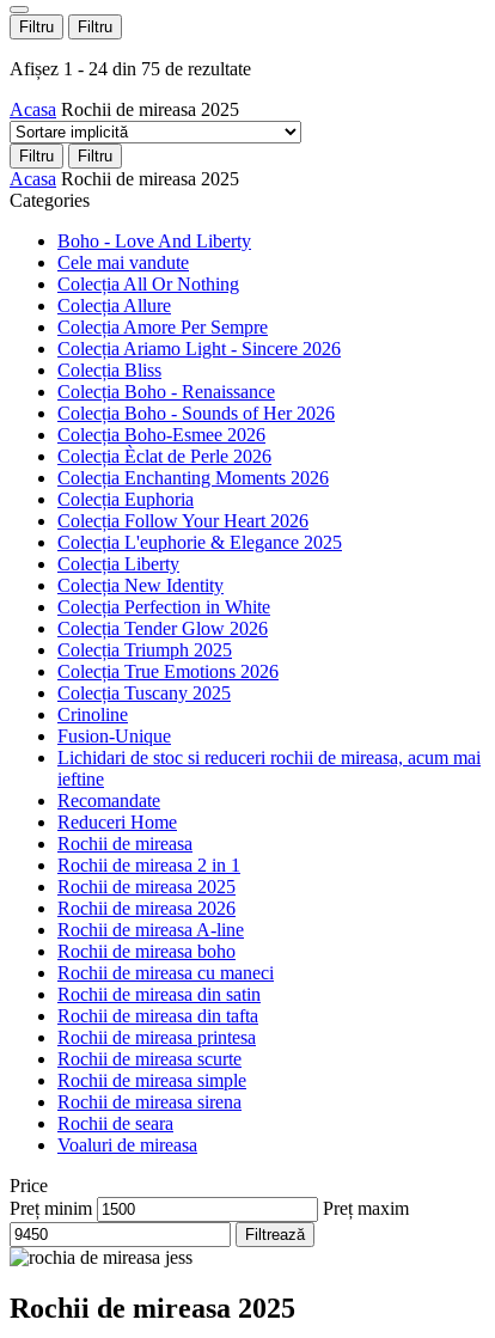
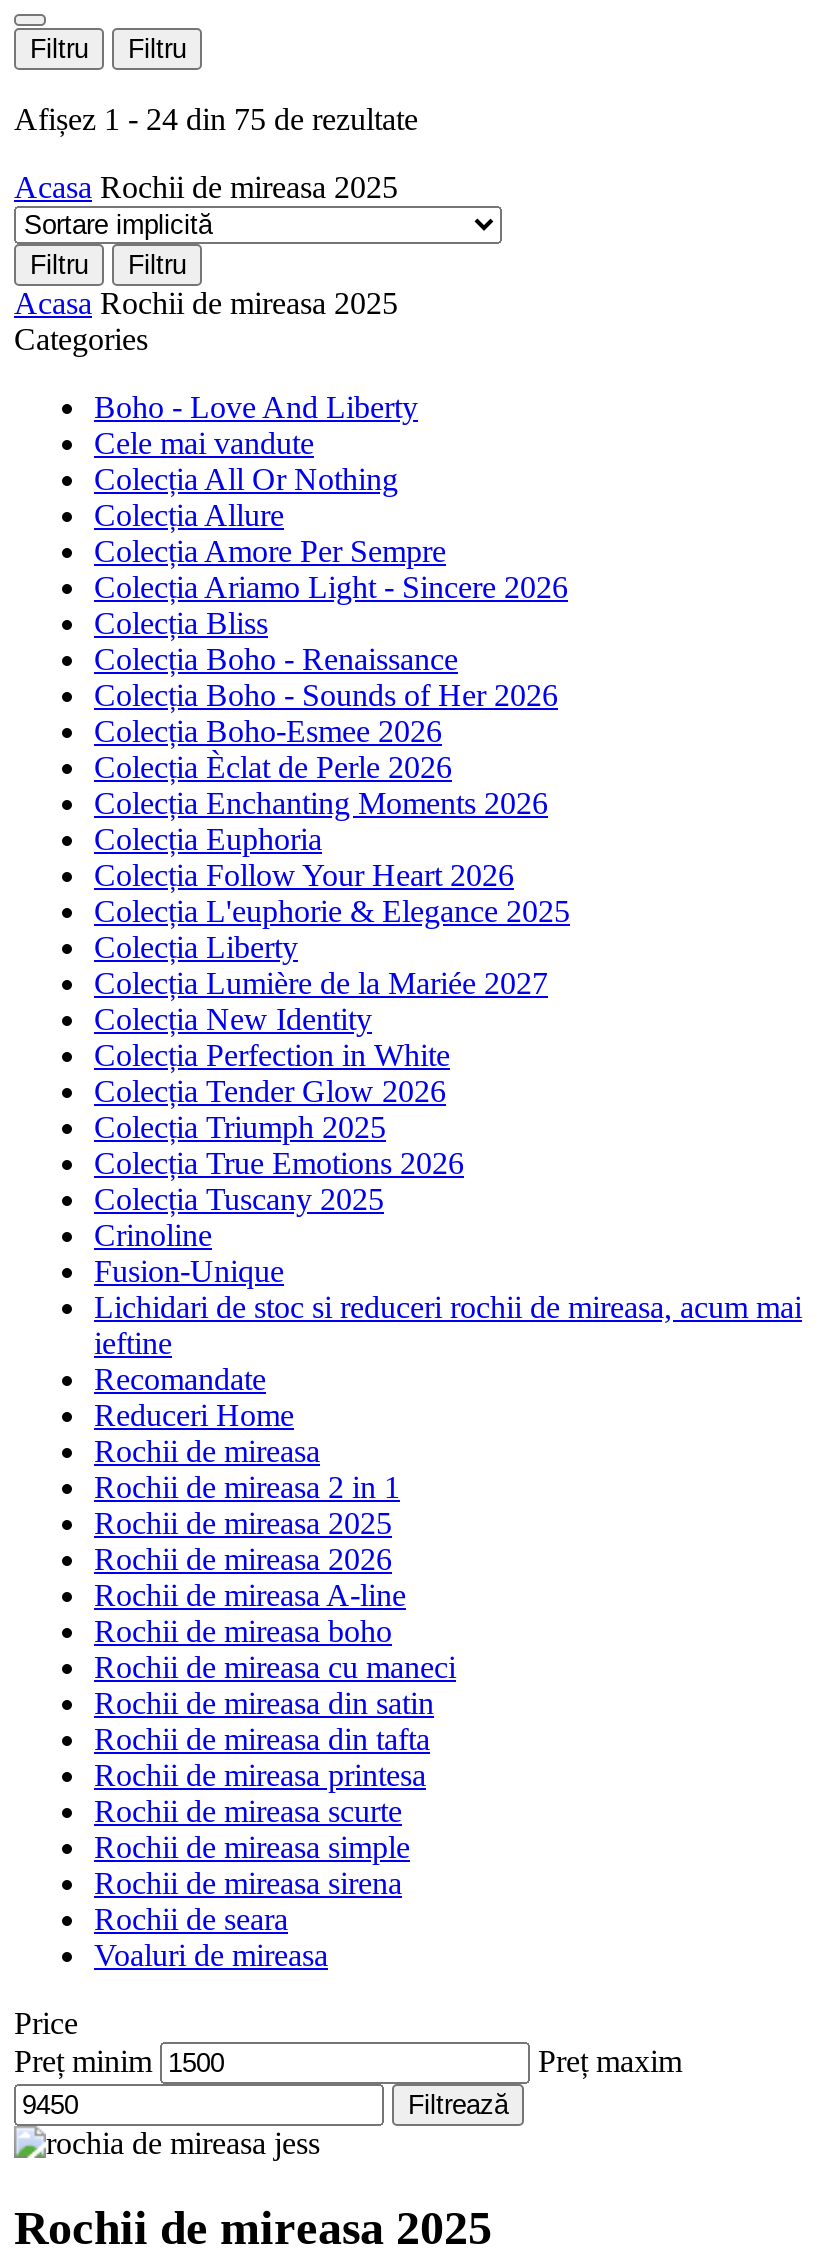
none -> [94,967,548,1001] Colecția Lumière de la Mariée 2027

